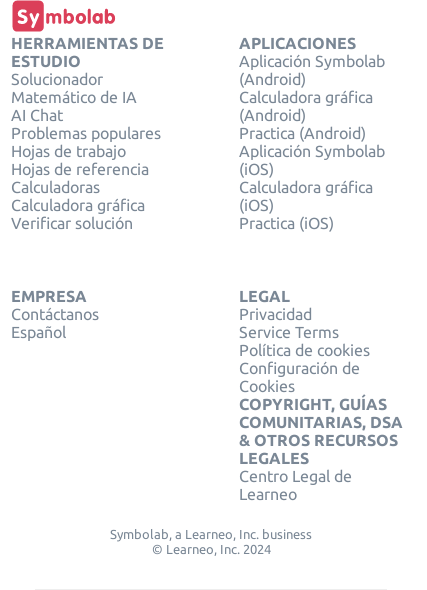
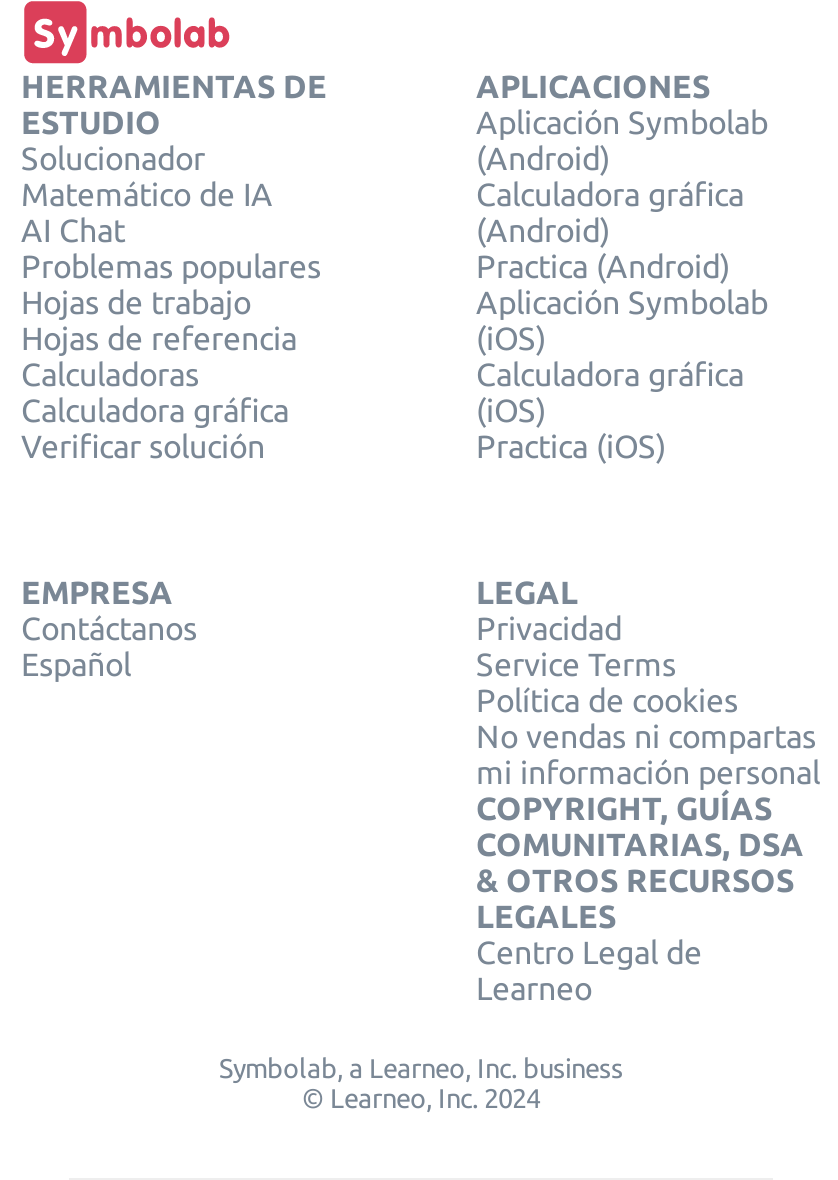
[238,359,359,395] Configuración de | Cookies -> [476,719,820,791] No vendas ni compartas | mi información personal

